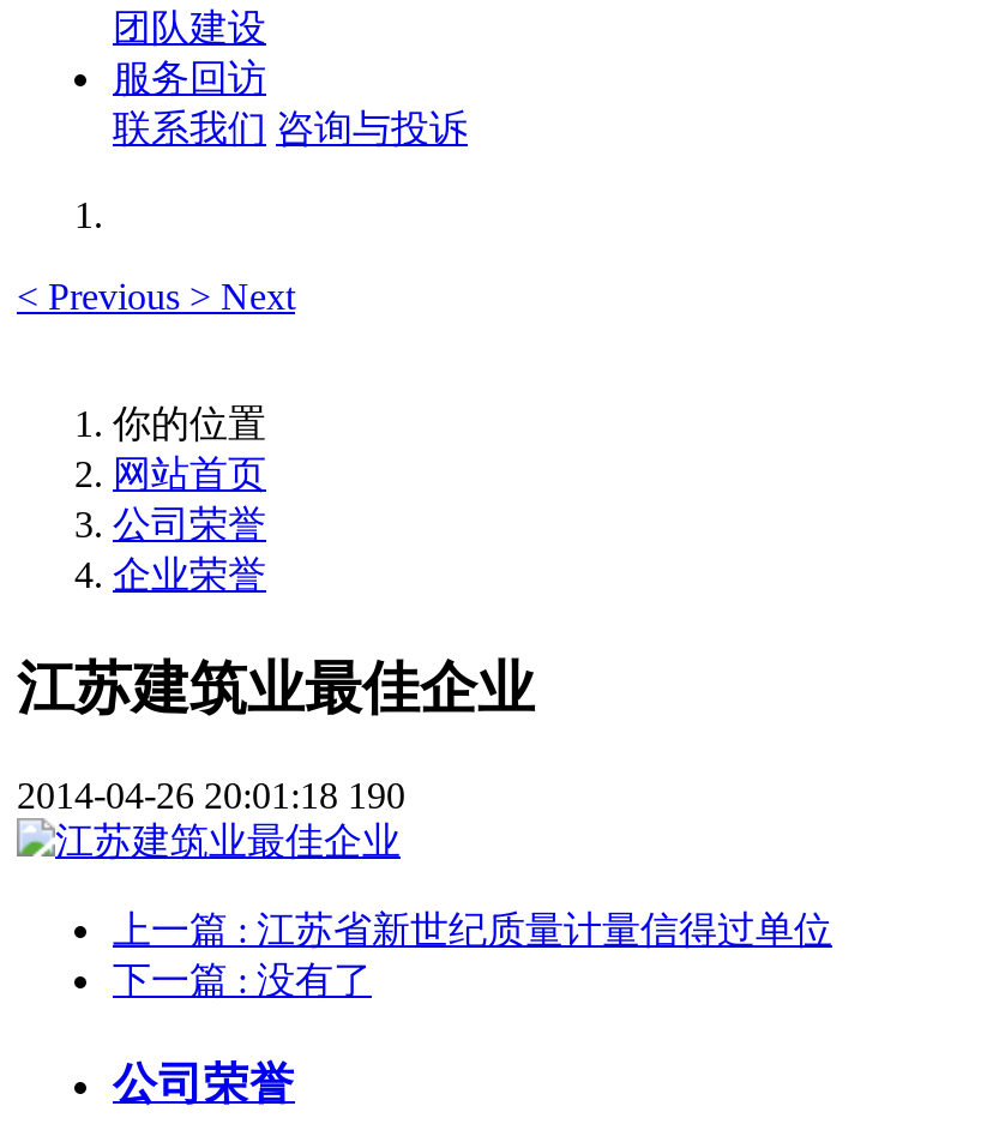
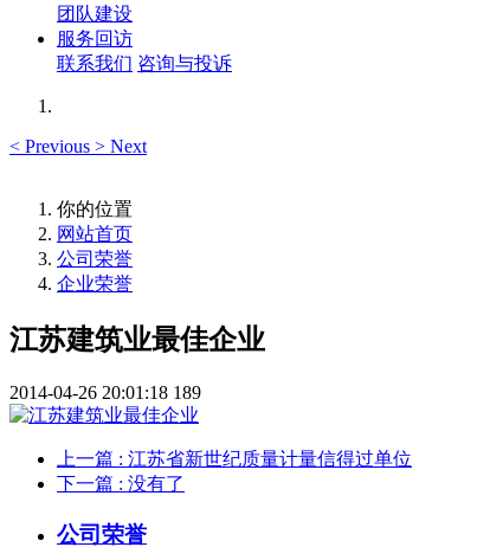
[17,774,405,815] 2014-04-26 20:01:18 190 -> [9,382,201,402] 2014-04-26 20:01:18 189

